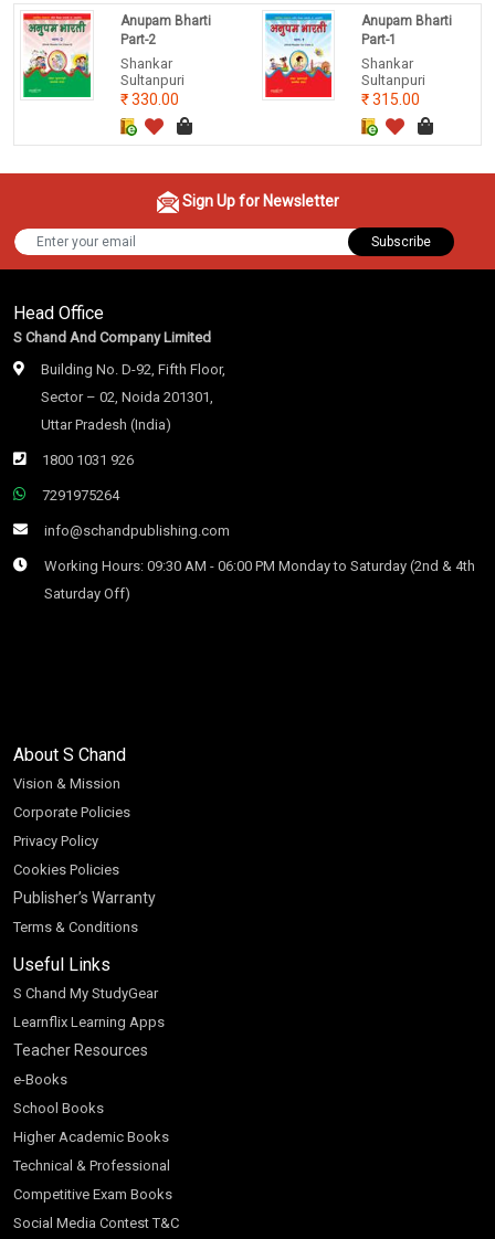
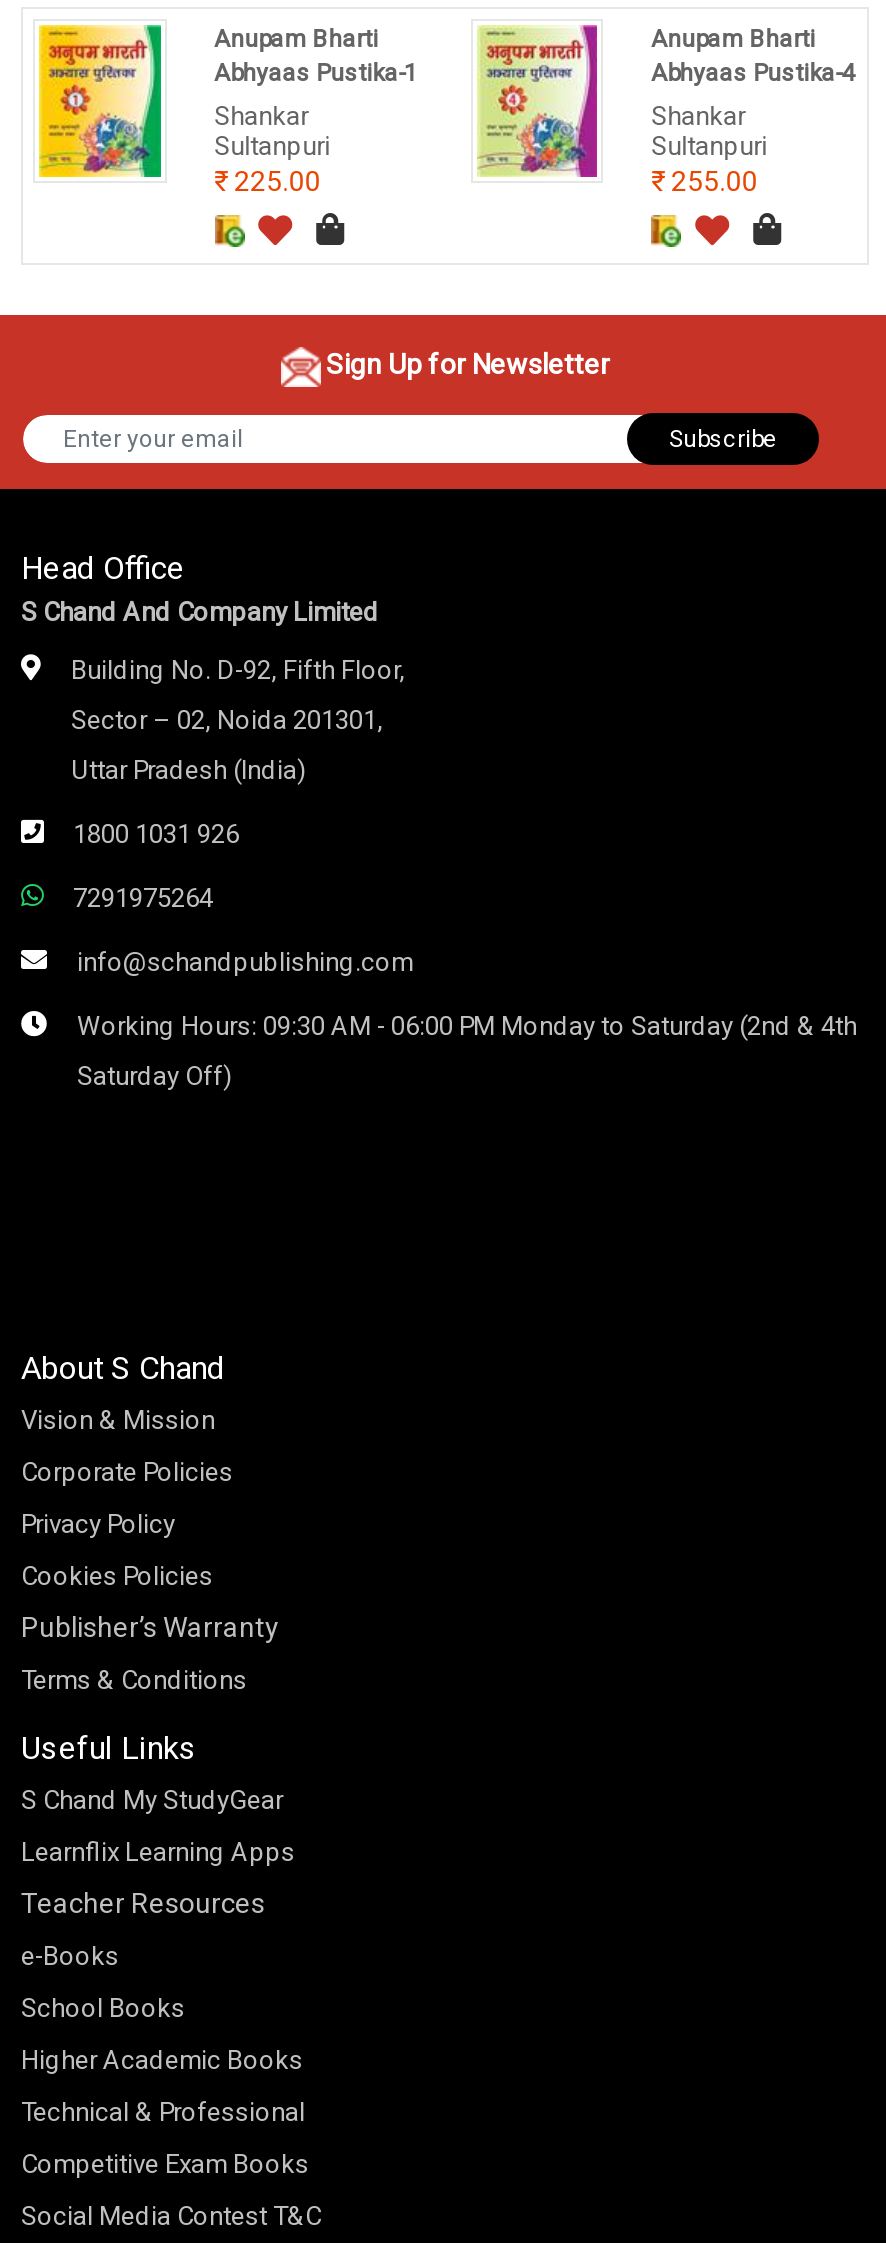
[22,12,155,98] [image] | Part-2 -> [37,23,418,179] [image] | Abhyaas Pustika-1
[264,12,397,98] [image] | Part-1 -> [477,23,855,179] [image] | Abhyaas Pustika-4
[128,91,179,108] 330.00 -> [228,165,320,197] 225.00
[369,91,420,108] 315.00 -> [665,165,757,197] 255.00

